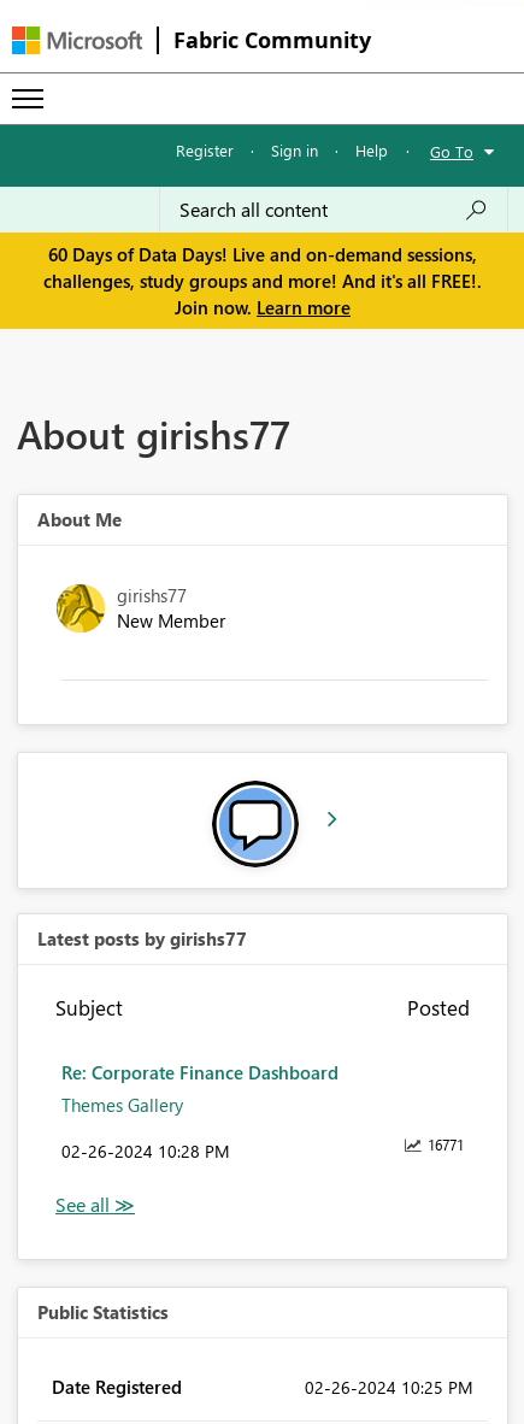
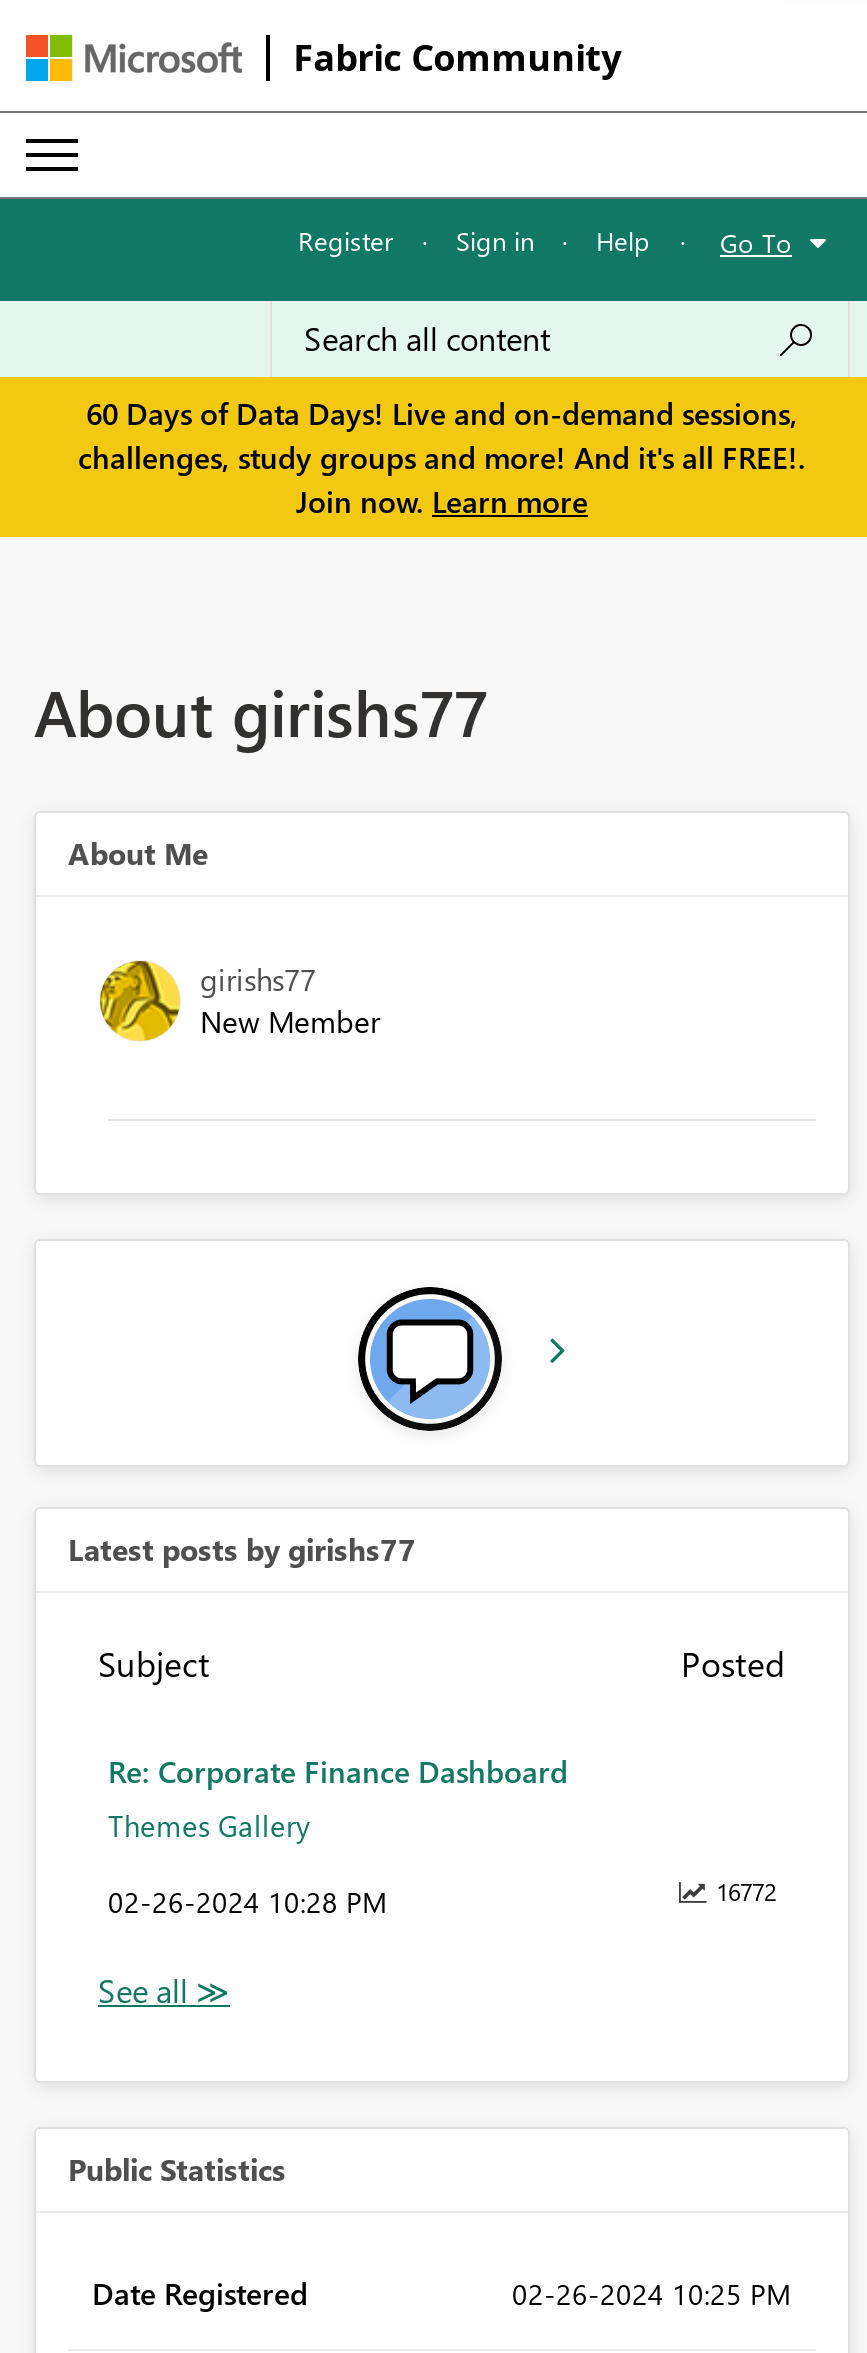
[424,1135,464,1155] 16771 -> [710,1876,776,1908] 16772

